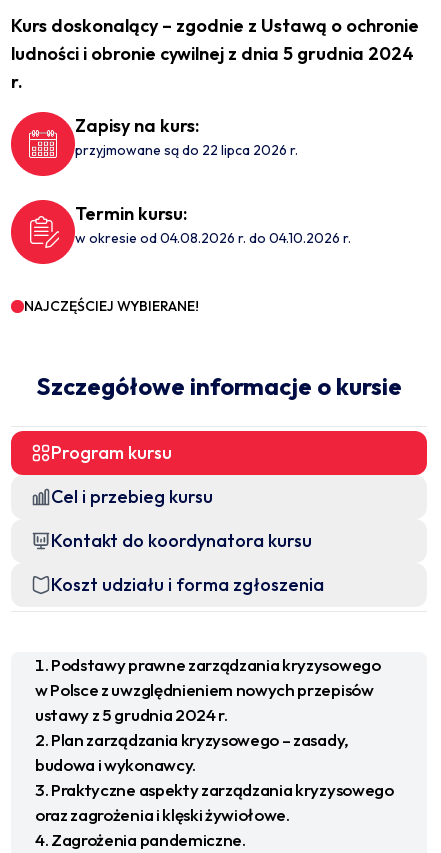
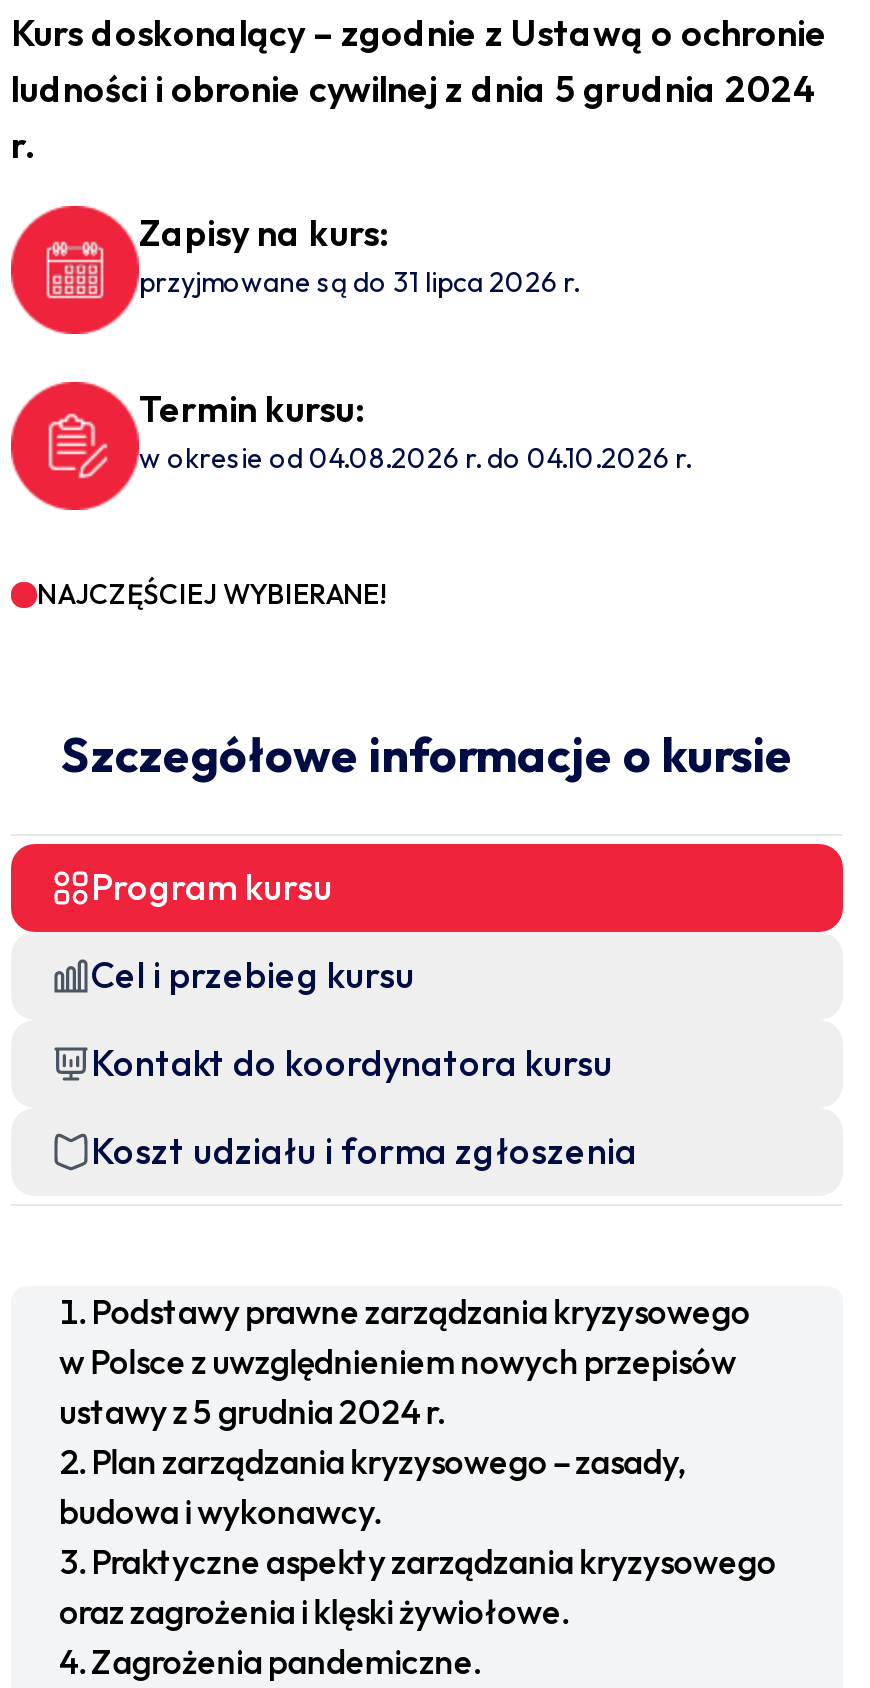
[75,141,298,159] przyjmowane są do 22 lipca 2026 r. -> [139,265,579,301] przyjmowane są do 31 lipca 2026 r.

